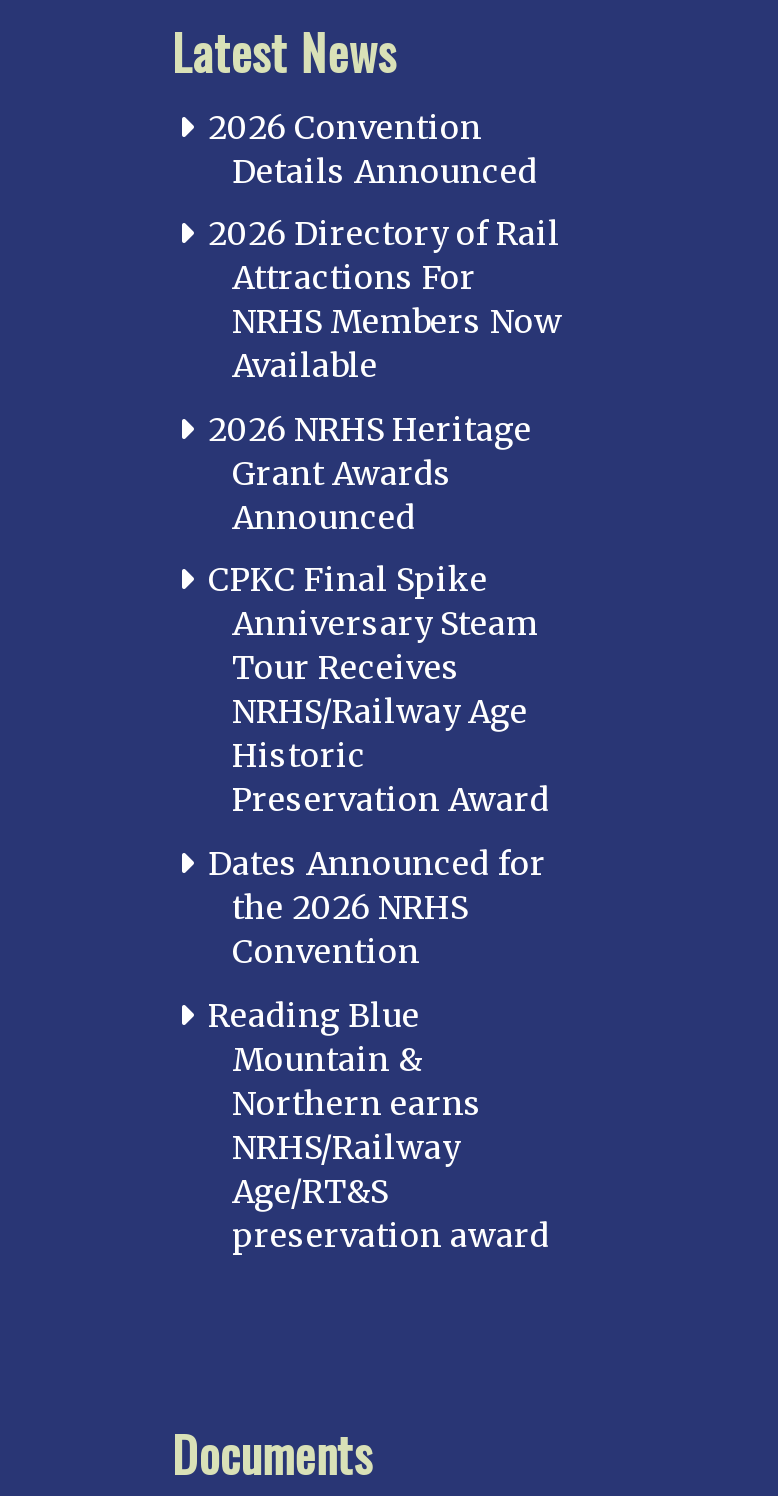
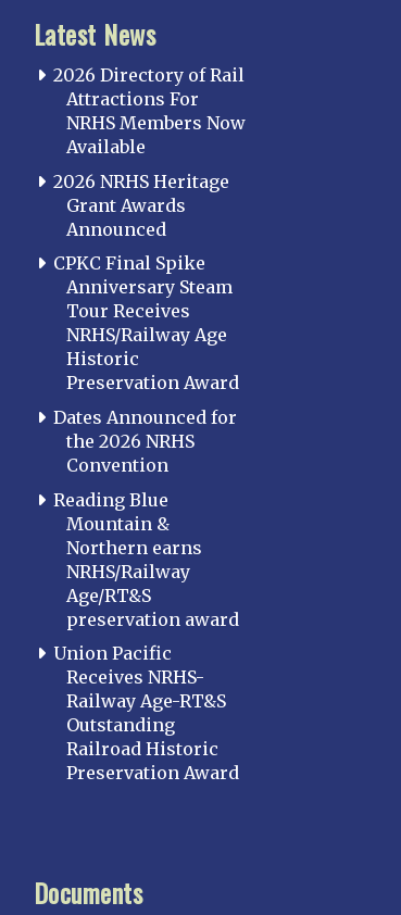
[208,107,538,191] 2026 Convention | Details Announced -> none
moved [208,214,562,1254] -> [53,64,246,630]: 2026 Directory of Rail | Attractions For | NRHS Members Now | ... | Age/RT&S | preservation award
none -> [53,642,239,784] Union Pacific | Receives NRHS- | Railway Age-RT&S | Outstanding | Railroad Historic | Preservation Award

